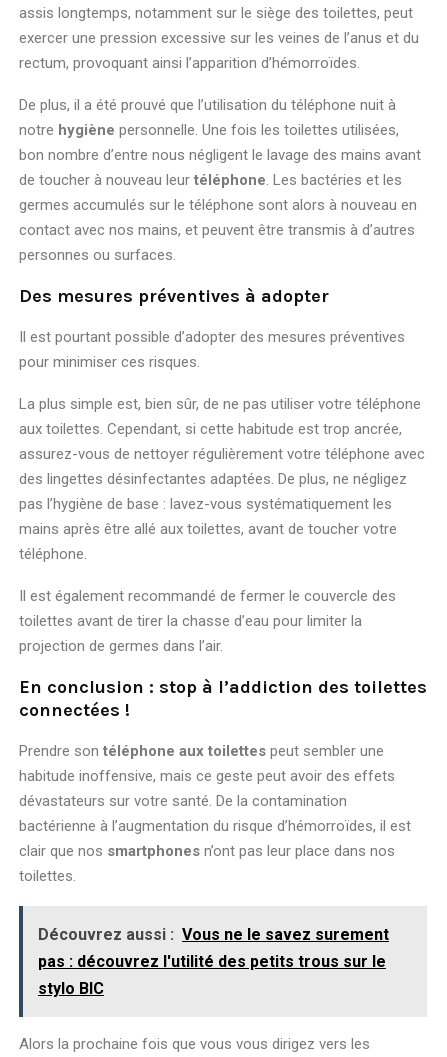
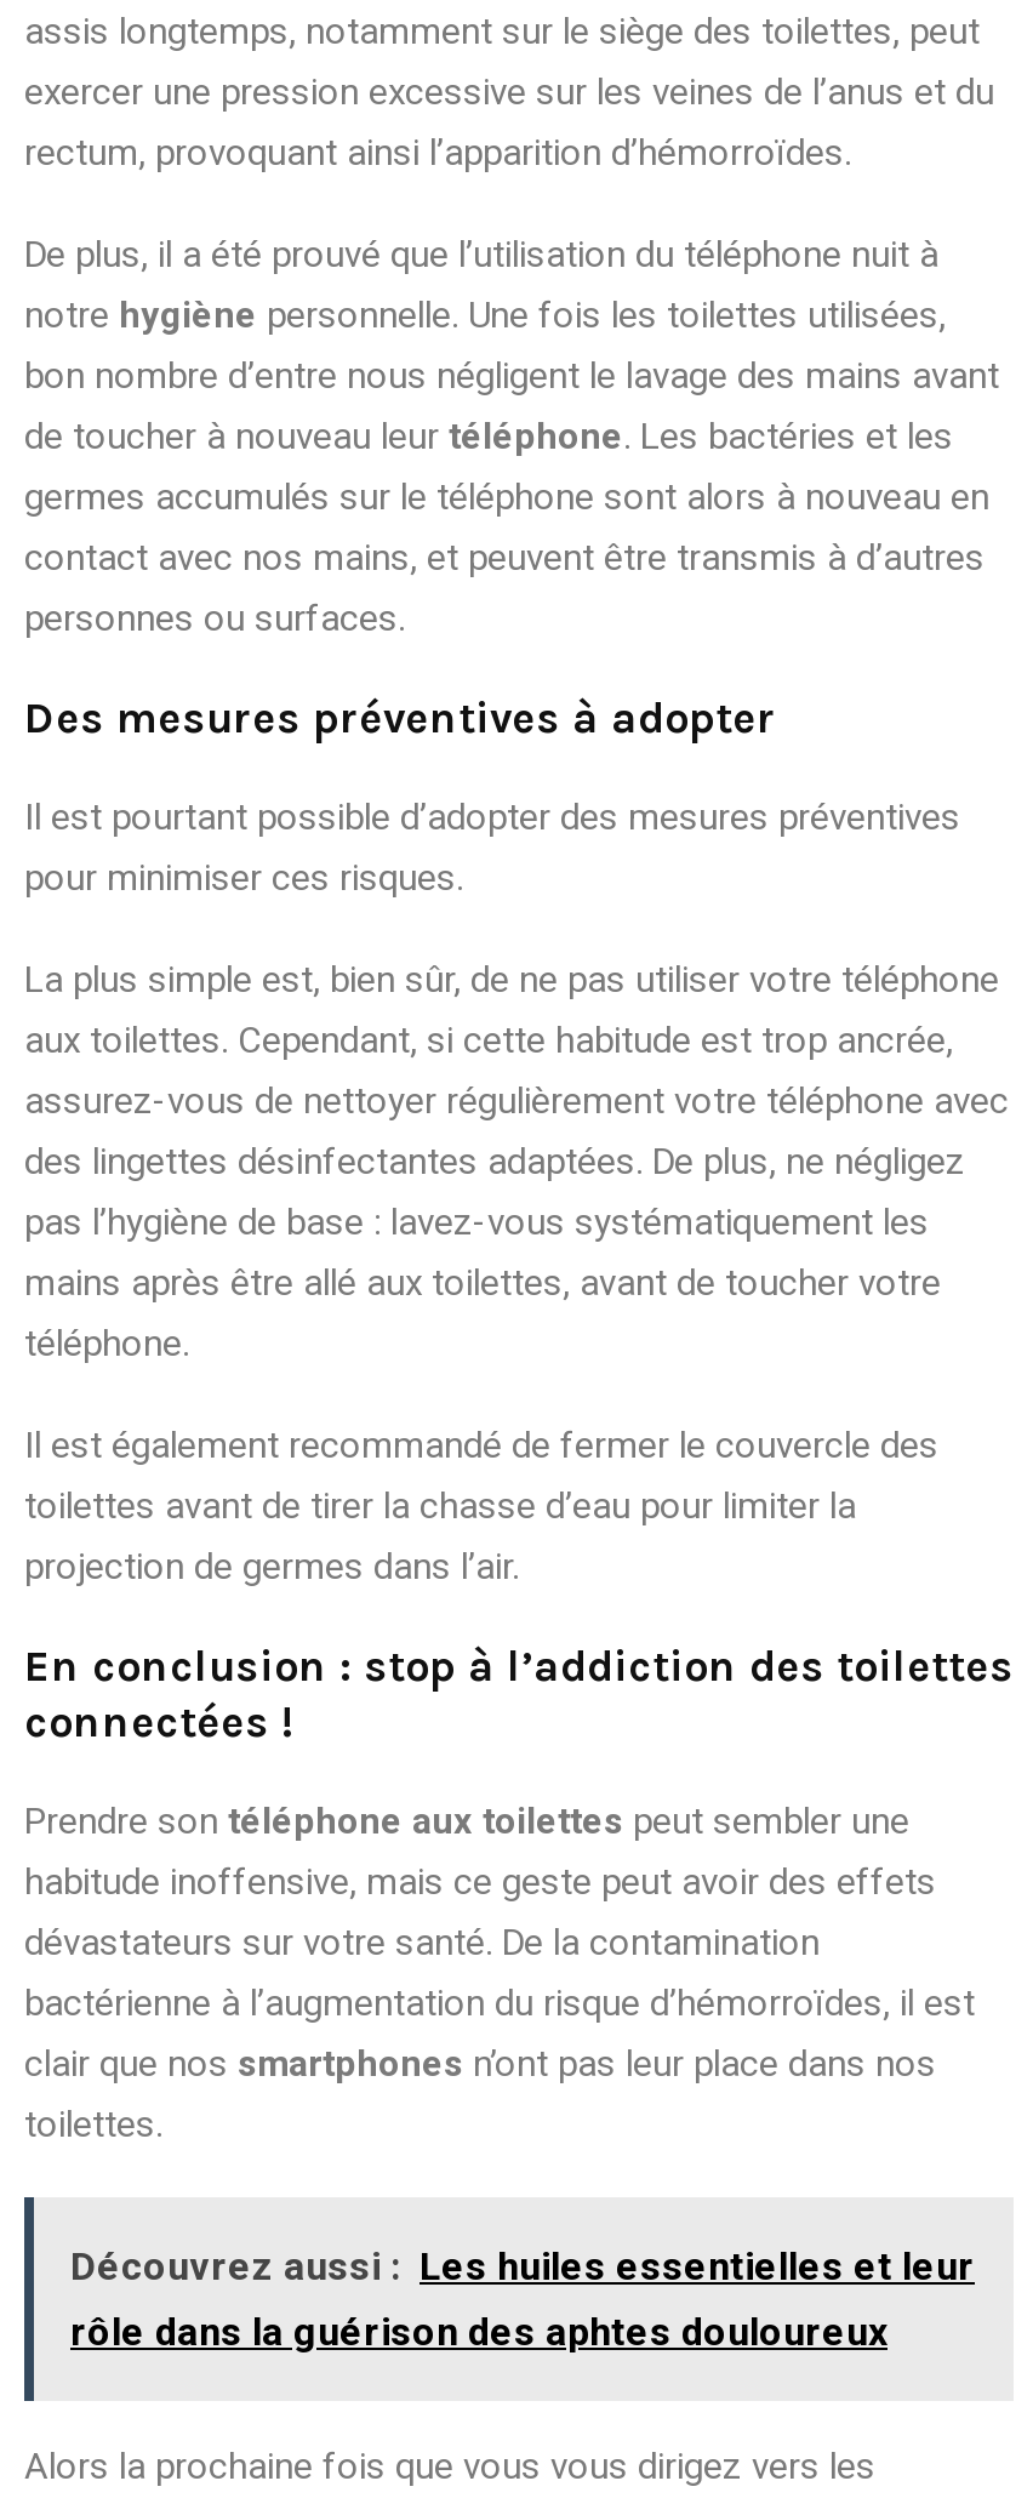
[38,925,389,998] Découvrez aussi : Vous ne le savez surement | pas : découvrez l'utilité des petits trous sur le | stylo BIC -> [70,2243,975,2354] Découvrez aussi : Les huiles essentielles et leur | rôle dans la guérison des aphtes douloureux

